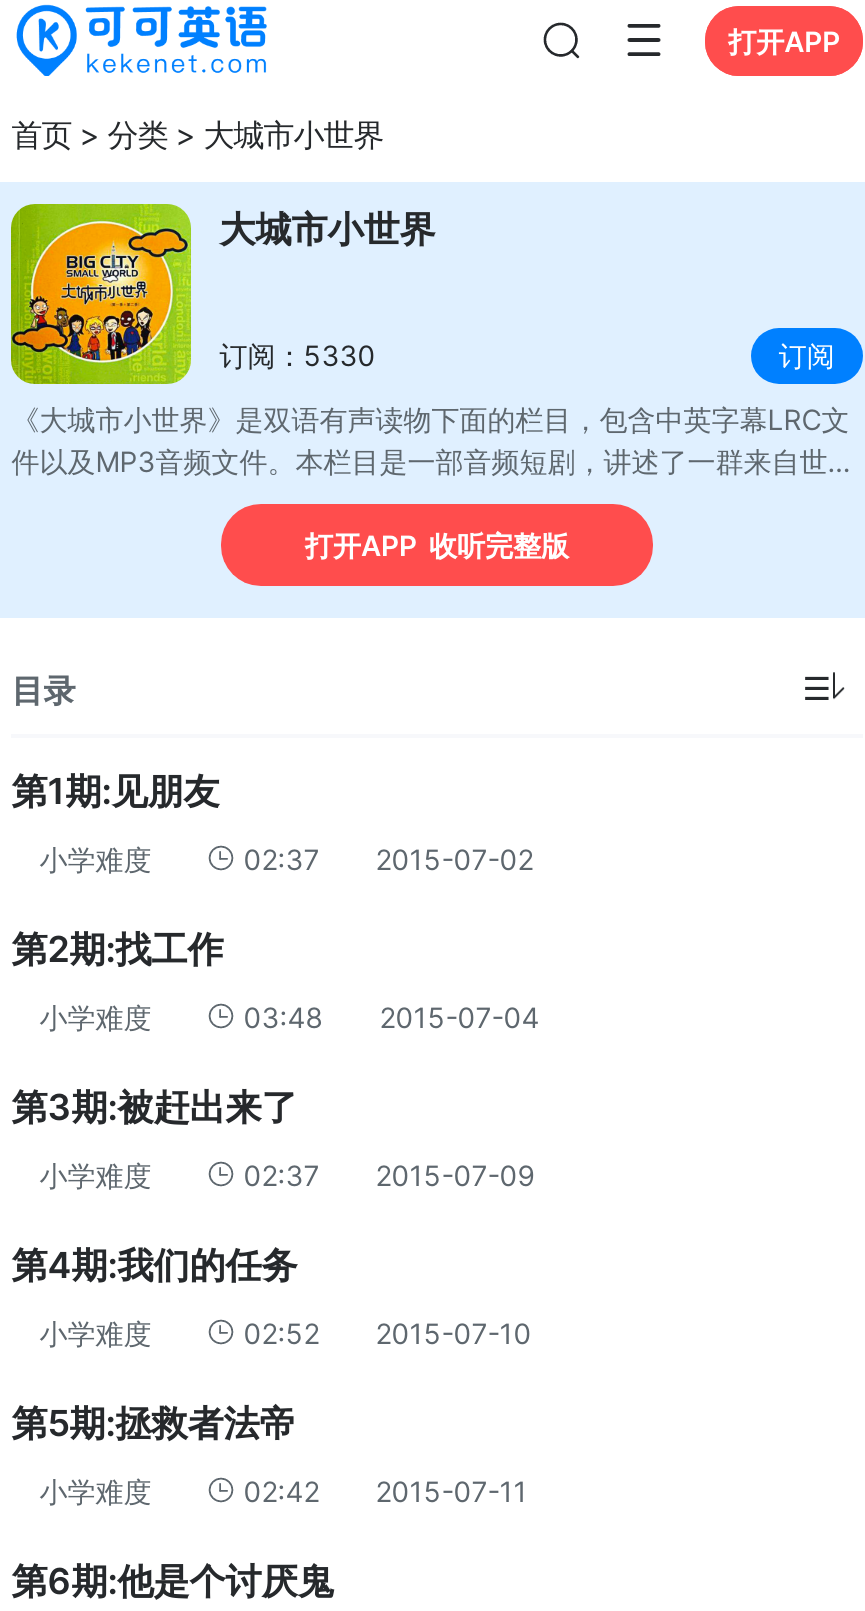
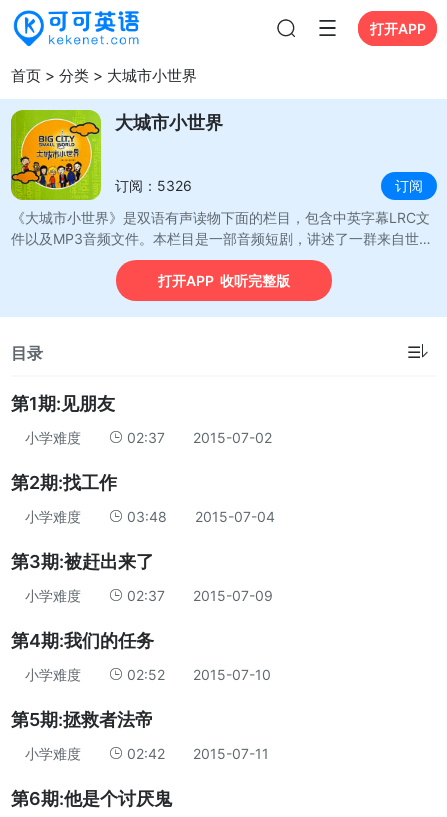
[219,339,375,373] 订阅：5330 -> [115,177,192,194] 订阅：5326

